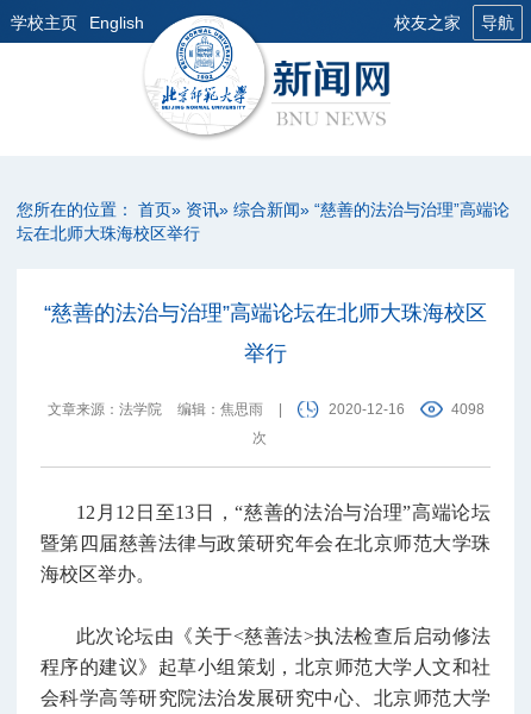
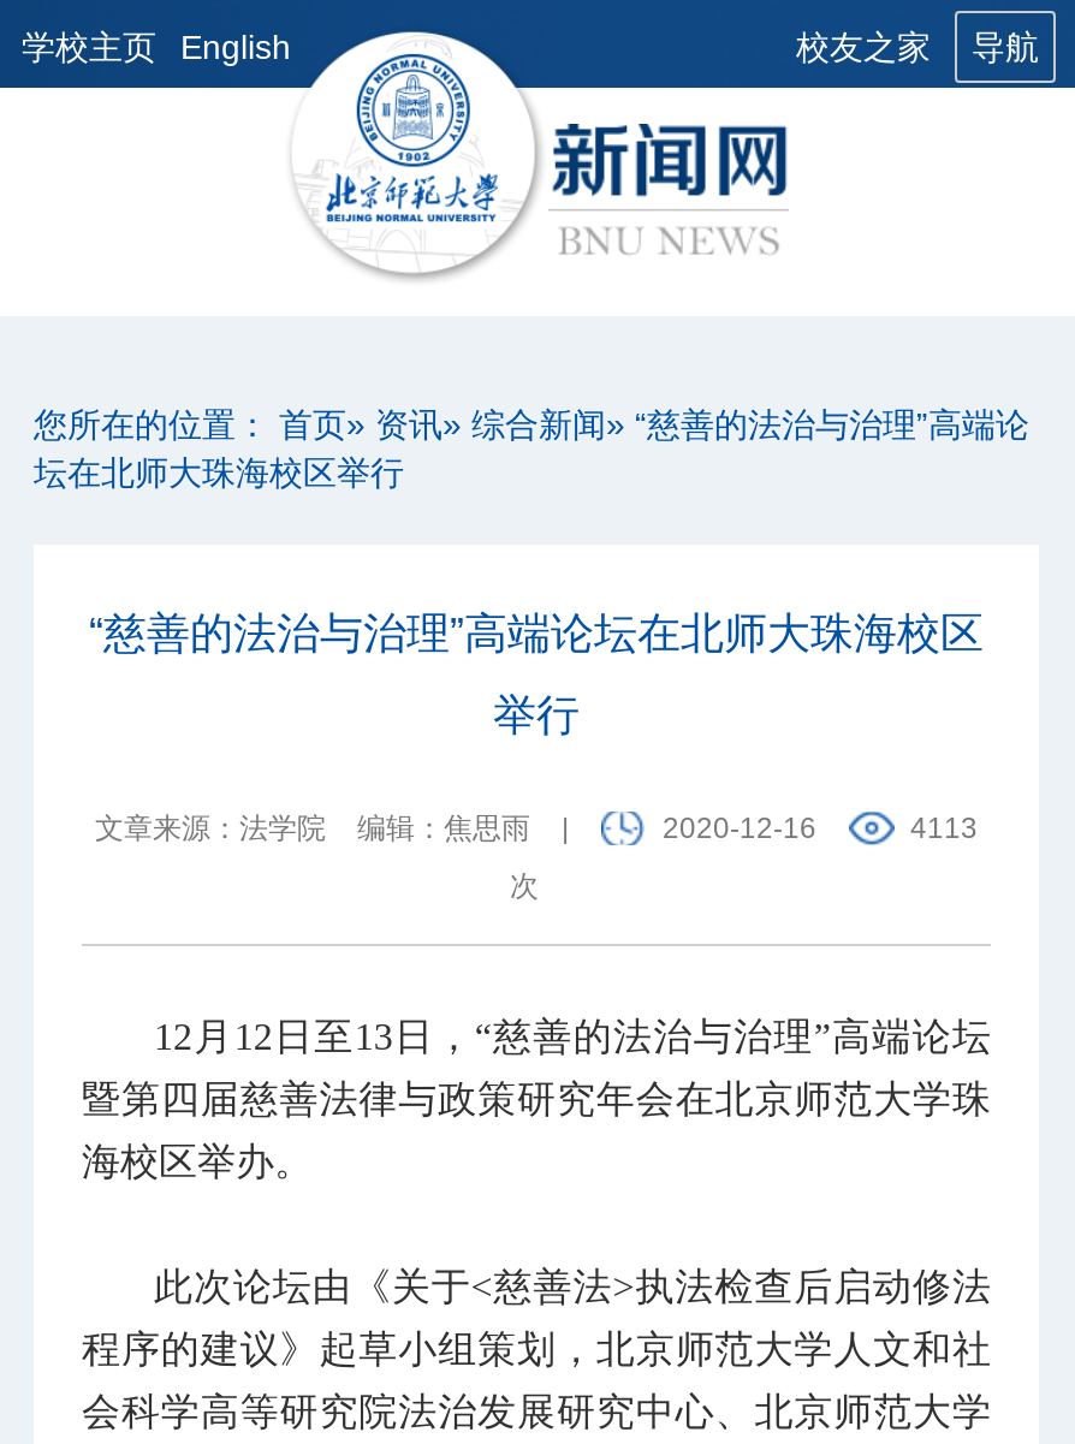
[451,401,484,418] 4098 -> [910,812,978,845] 4113

